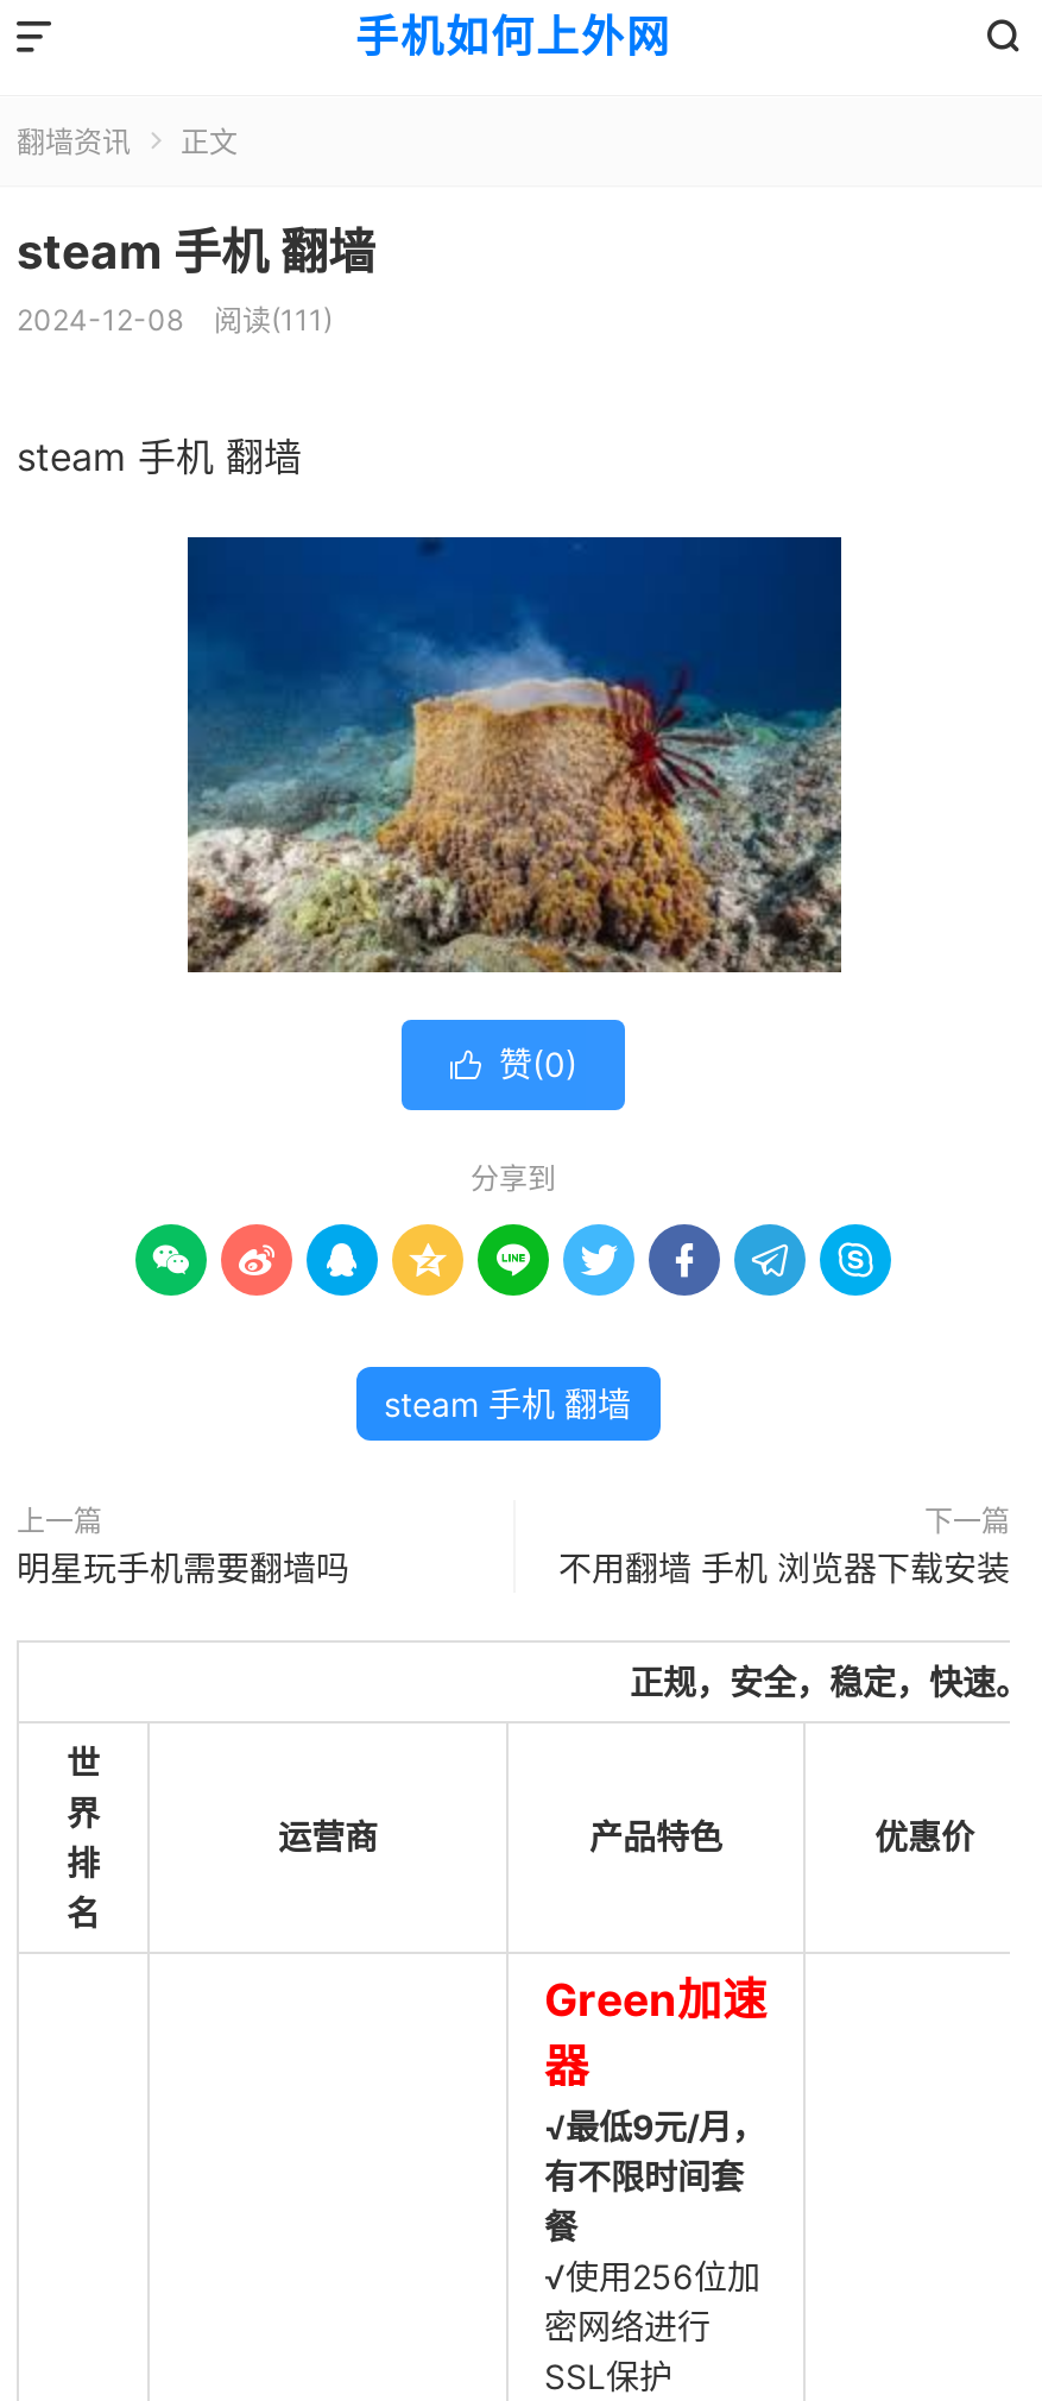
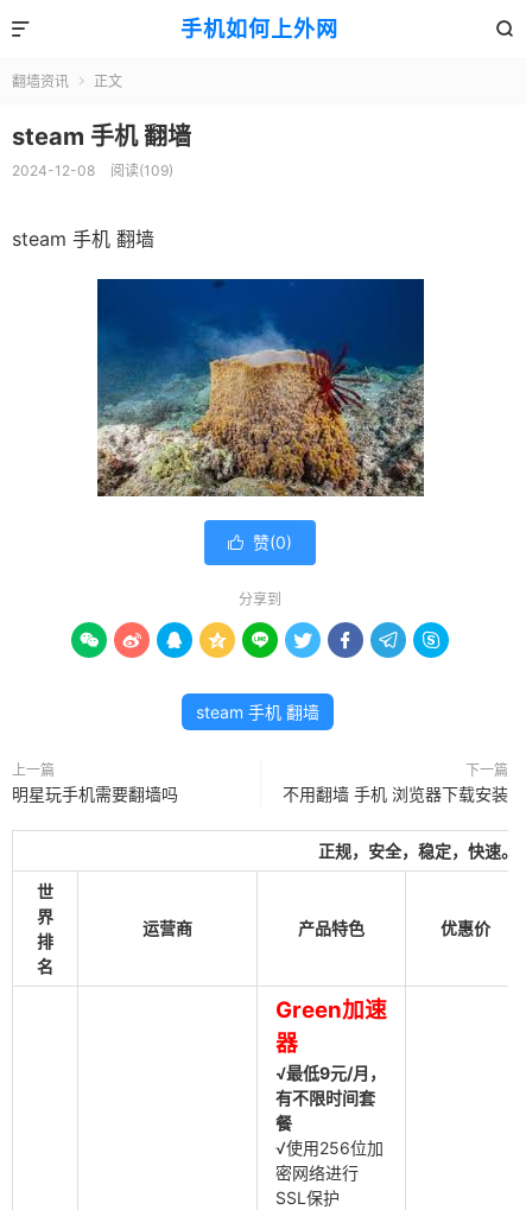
[17,302,333,338] 2024-12-08 阅读(111) -> [12,161,173,179] 2024-12-08 阅读(109)

